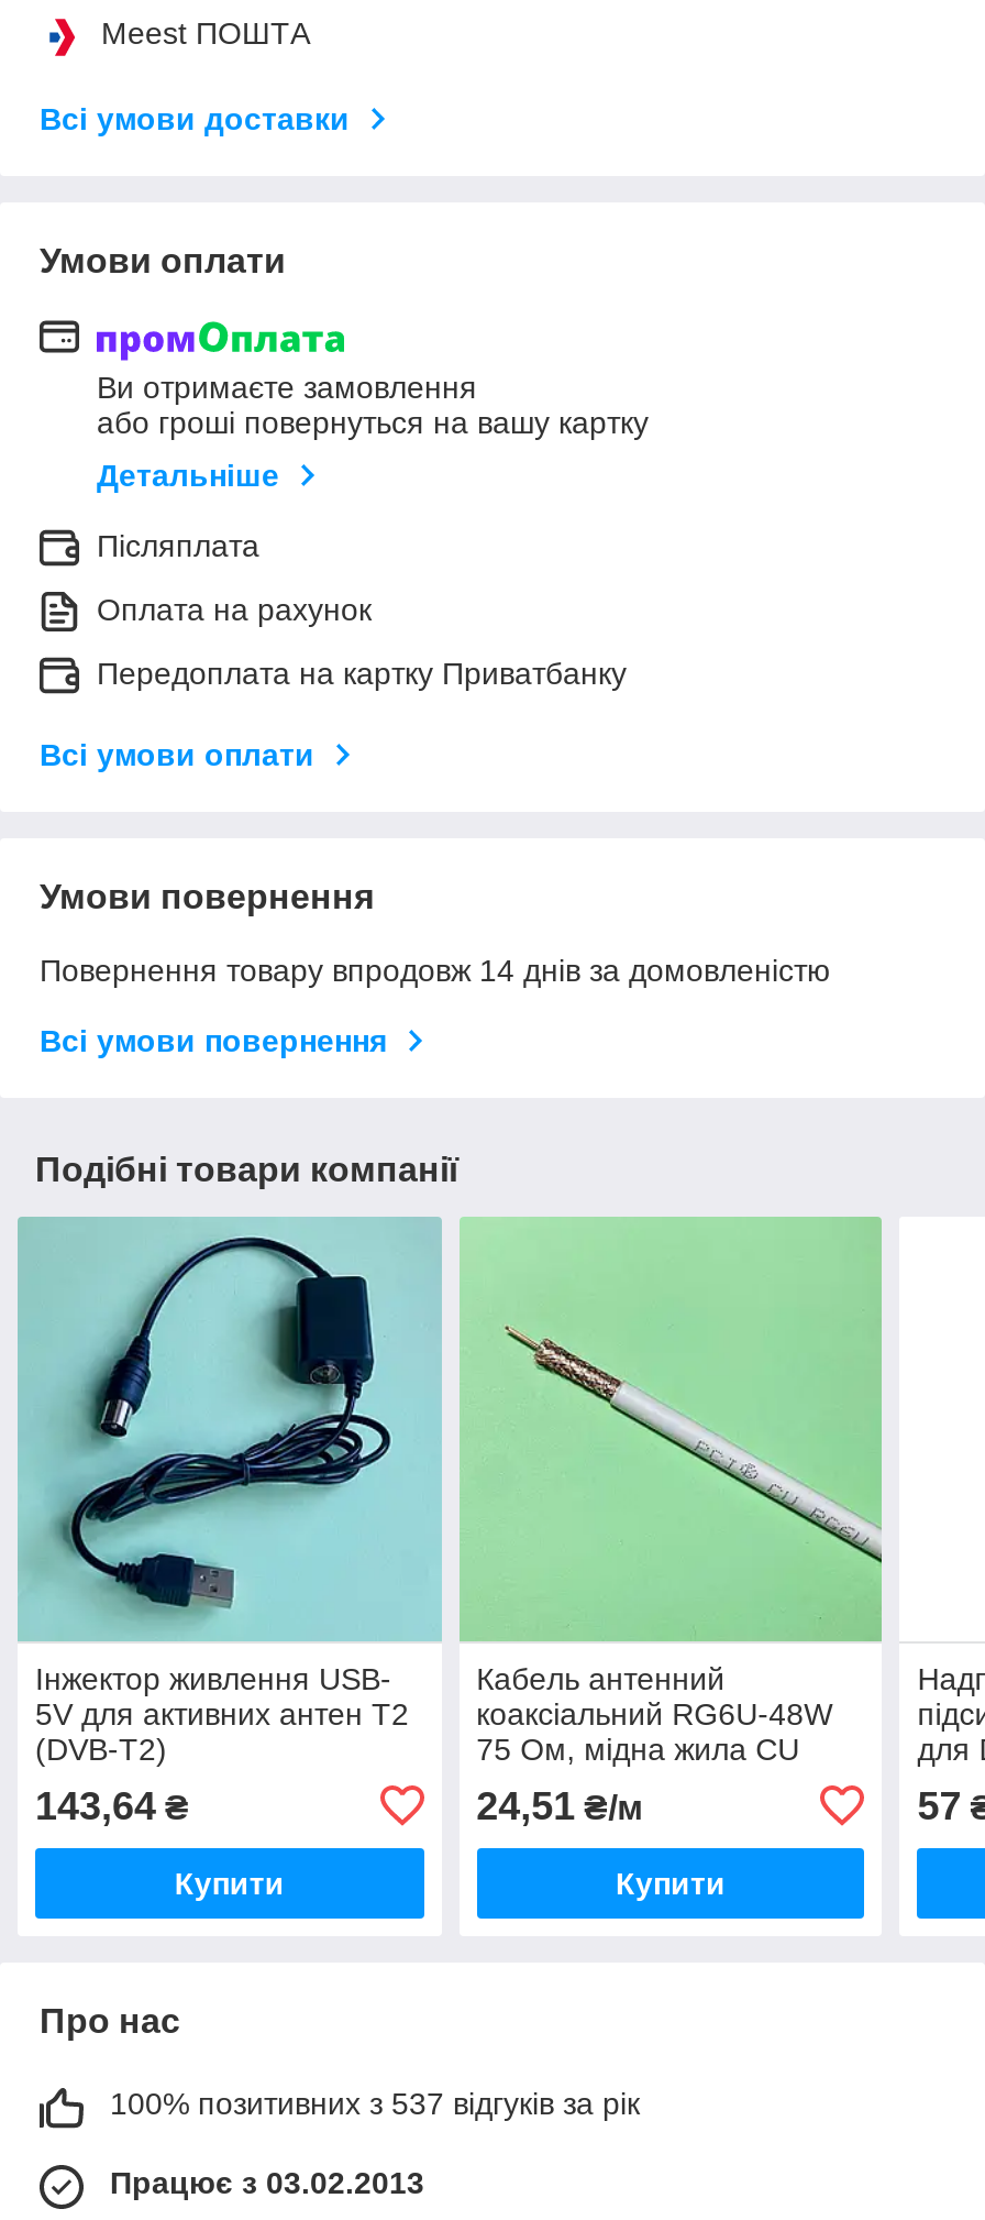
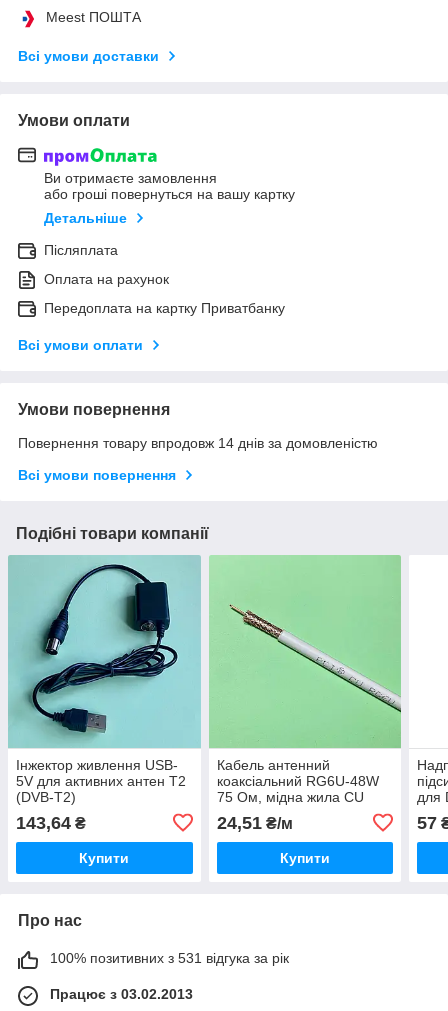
[110,2085,640,2121] 100% позитивних з 537 відгуків за рік -> [50,950,289,966] 100% позитивних з 531 відгука за рік

